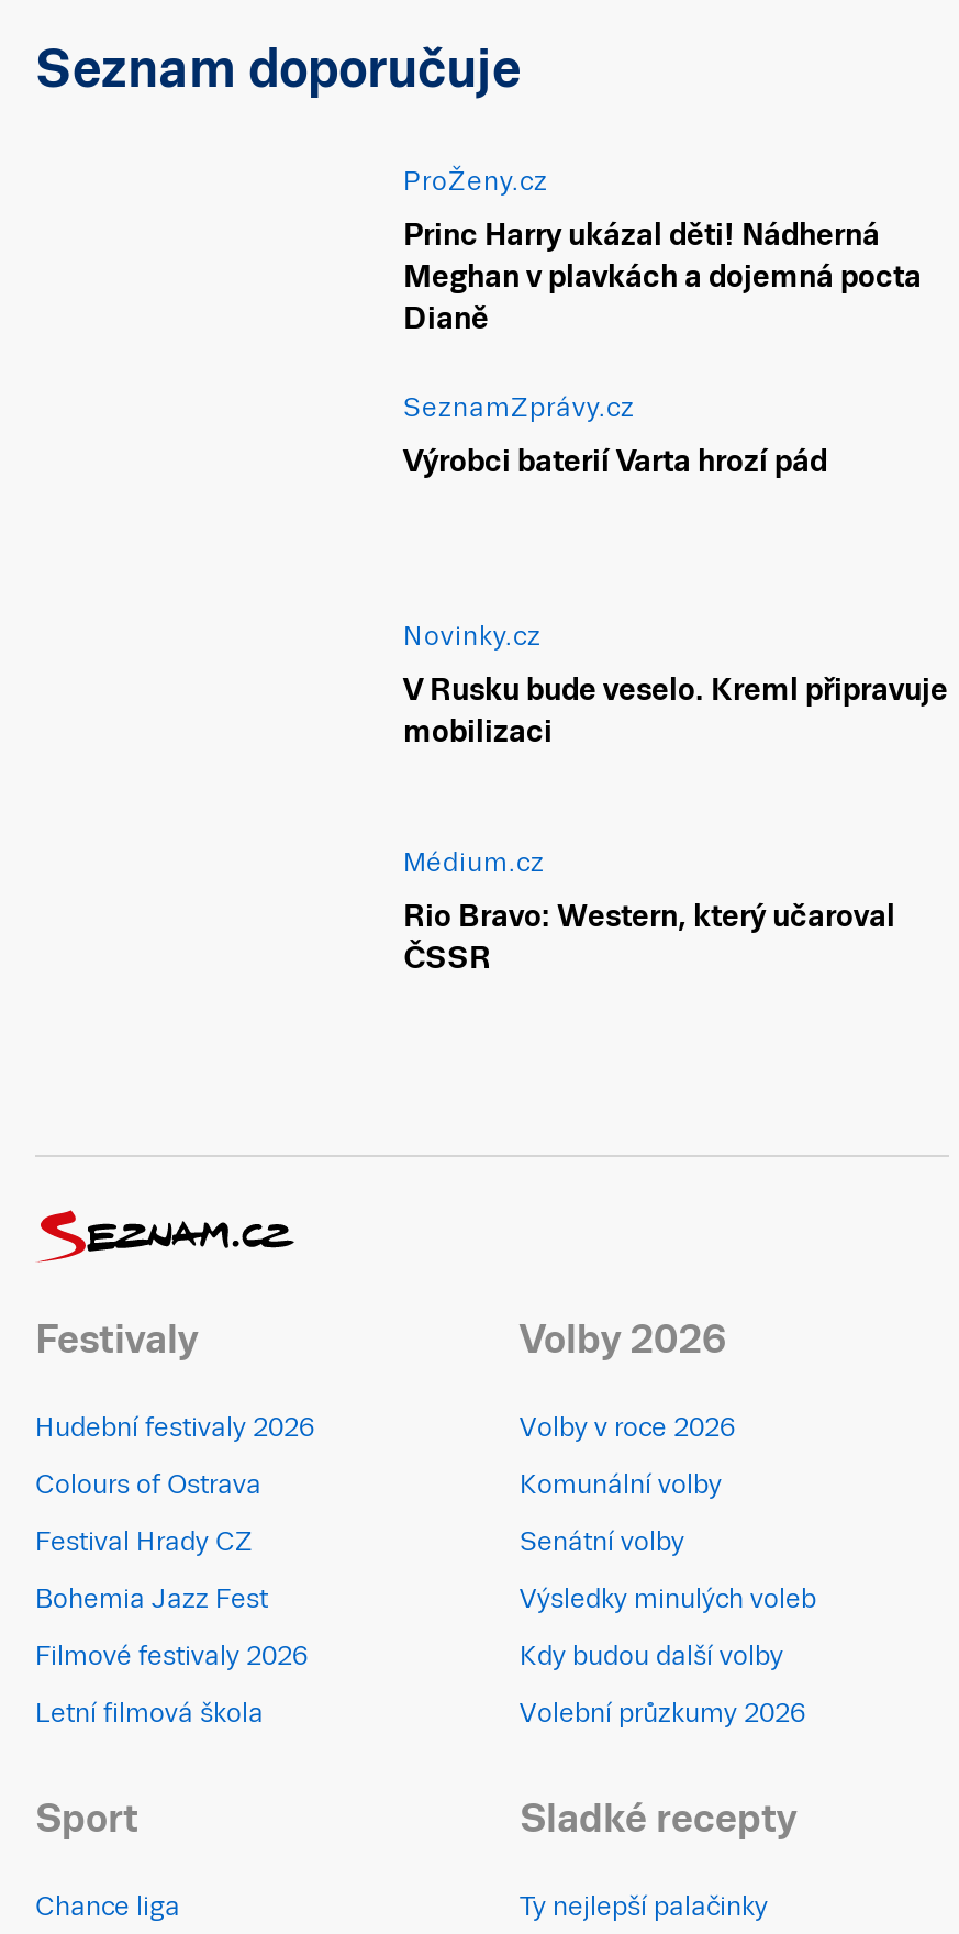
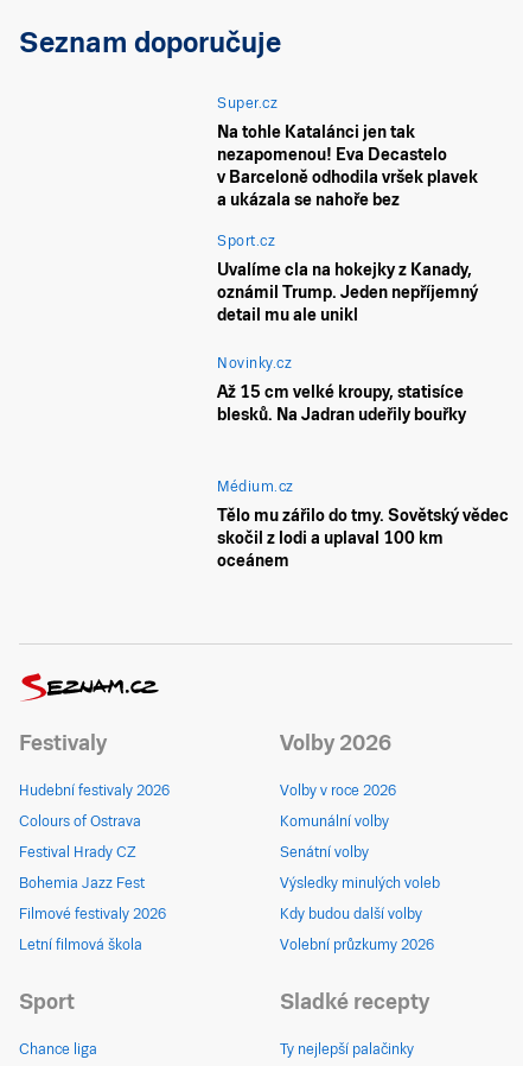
[403,166,548,197] ProŽeny.cz -> [218,95,278,112] Super.cz
[403,216,922,335] Princ Harry ukázal děti! Nádherná | Meghan v plavkách a dojemná pocta | Dianě -> [218,122,479,209] Na tohle Katalánci jen tak | nezapomenou! Eva Decastelo | v Barceloně odhodila vršek plavek | a ukázala se nahoře bez
[403,393,635,424] SeznamZprávy.cz -> [218,233,276,249] Sport.cz
[403,444,827,479] Výrobci baterií Varta hrozí pád -> [218,260,479,324] Uvalíme cla na hokejky z Kanady, | oznámil Trump. Jeden nepříjemný | detail mu ale unikl
[403,671,948,748] V Rusku bude veselo. Kreml připravuje | mobilizaci -> [218,383,467,424] Až 15 cm velké kroupy, statisíce | blesků. Na Jadran udeřily bouřky
[403,898,895,975] Rio Bravo: Western, který učaroval | ČSSR -> [218,506,509,570] Tělo mu zářilo do tmy. Sovětský vědec | skočil z lodi a uplaval 100 km | oceánem

